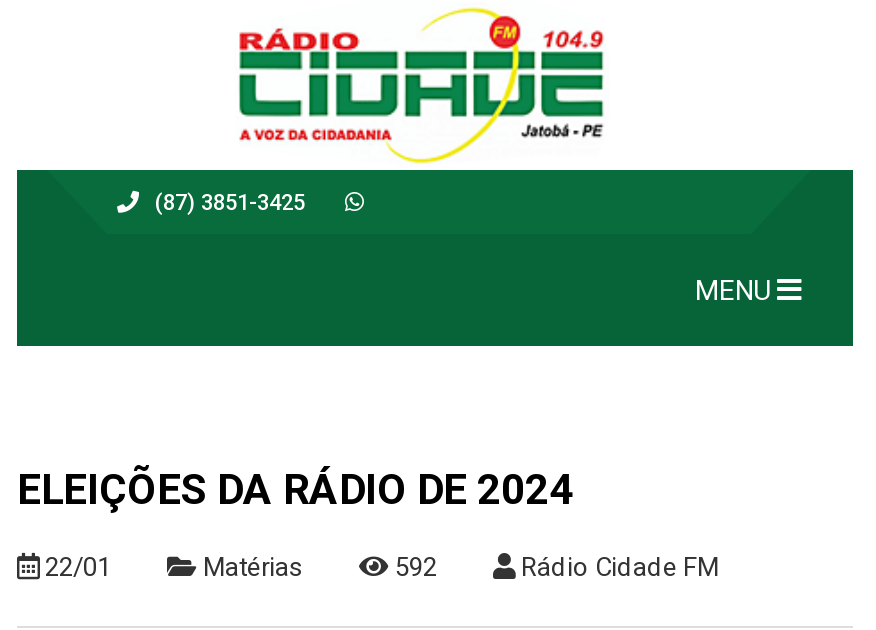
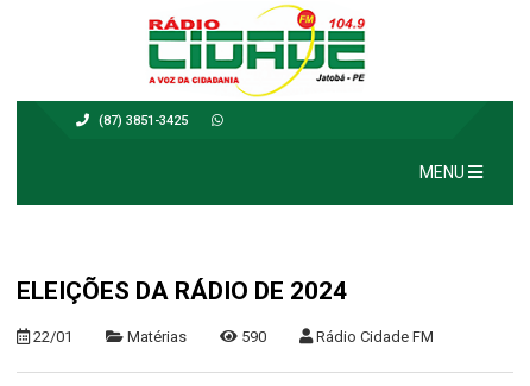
[389,552,437,582] 592 -> [238,328,266,346] 590

